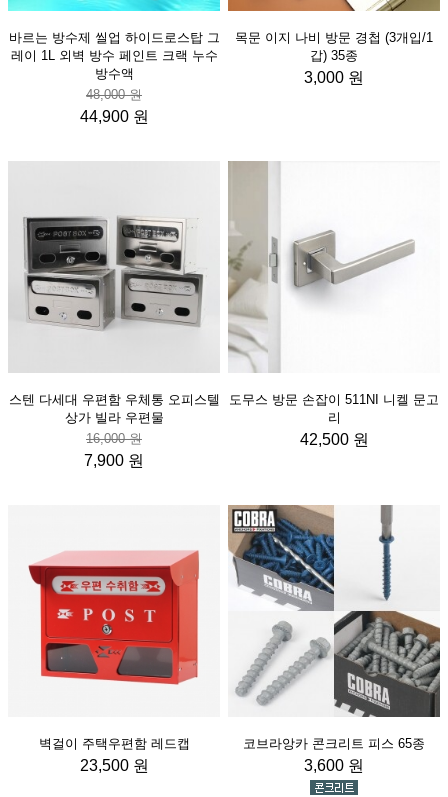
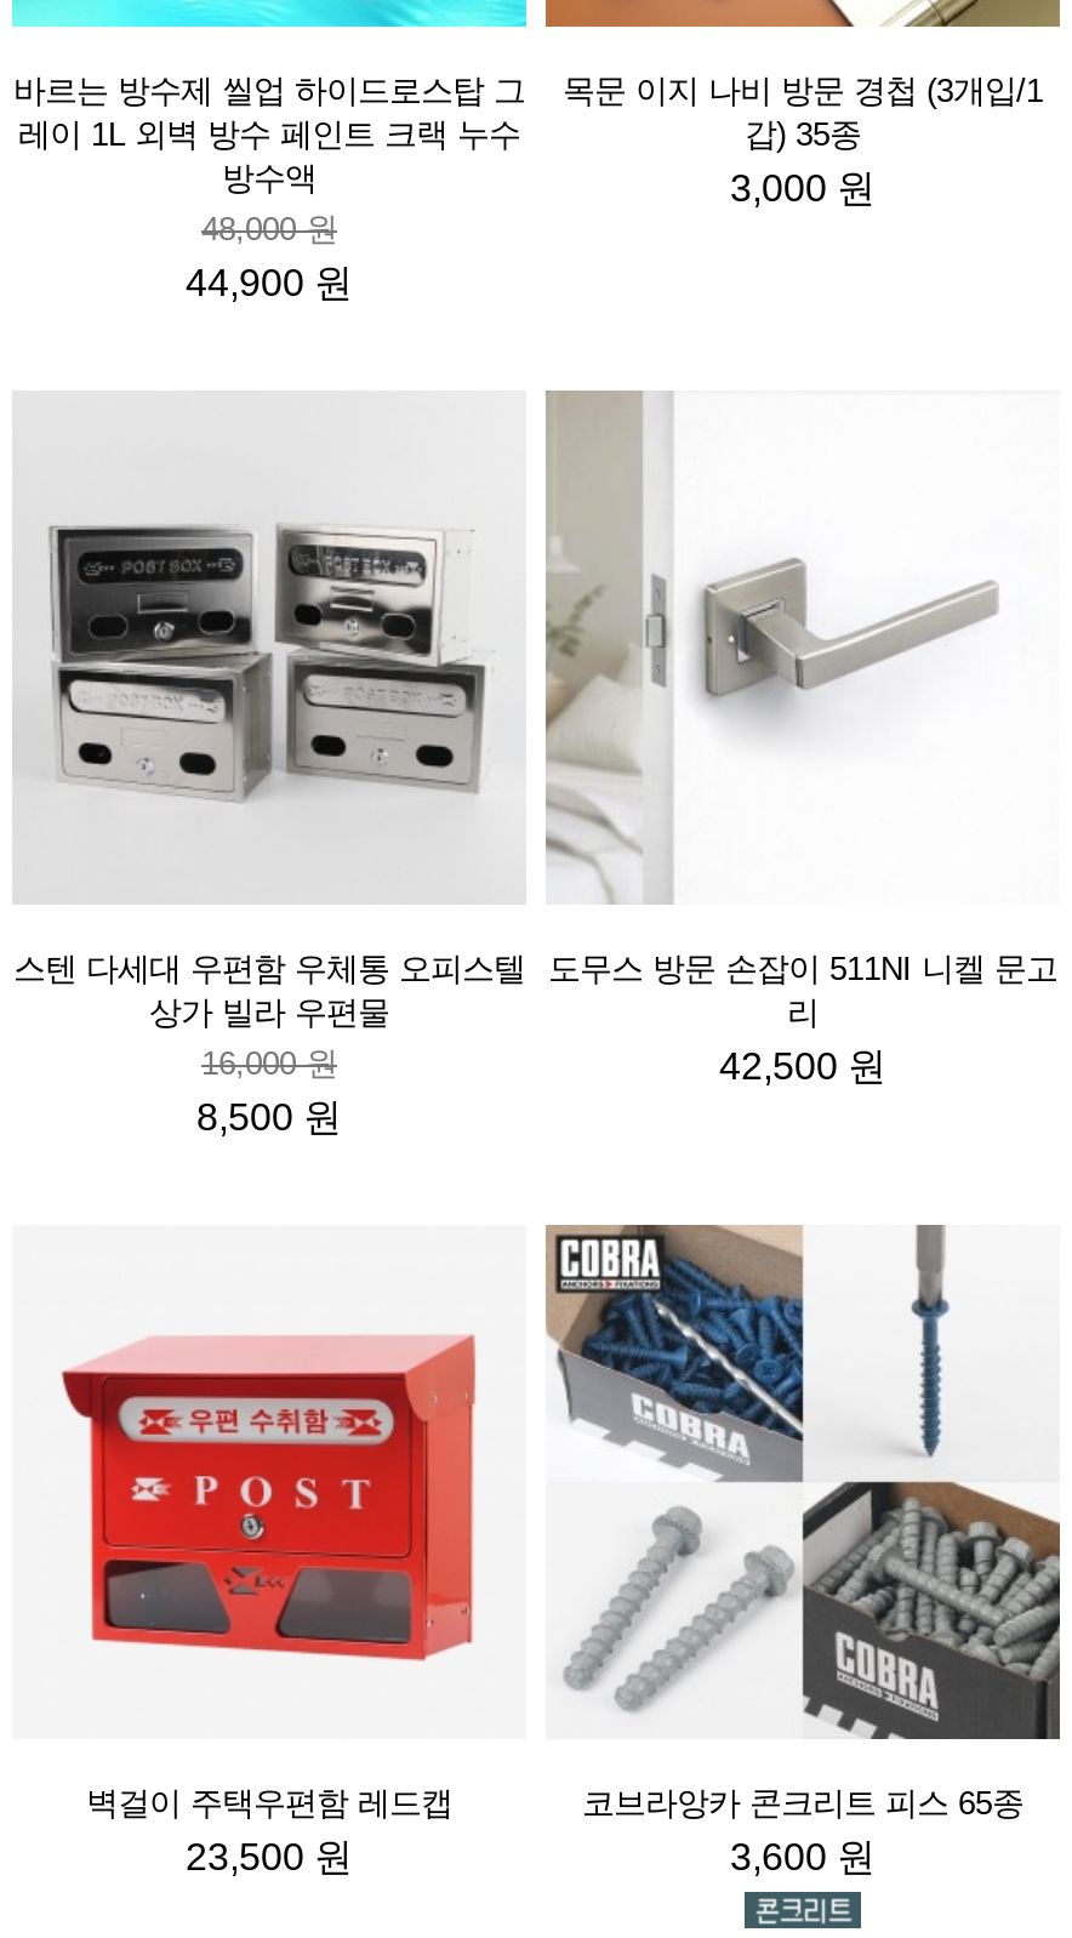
[84,452,144,469] 7,900 원 -> [196,1096,342,1137] 8,500 원

